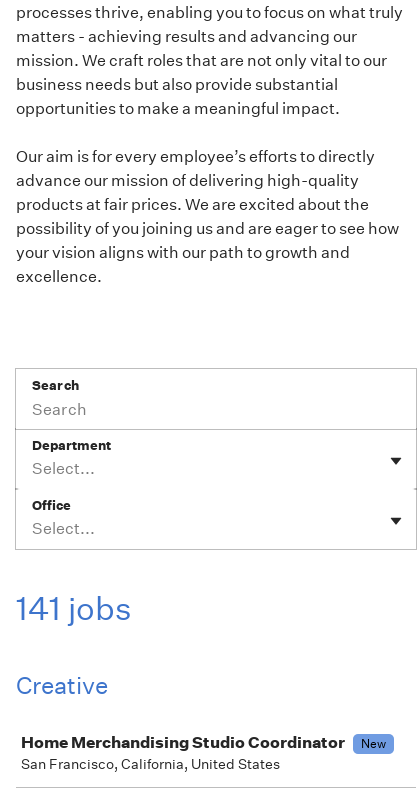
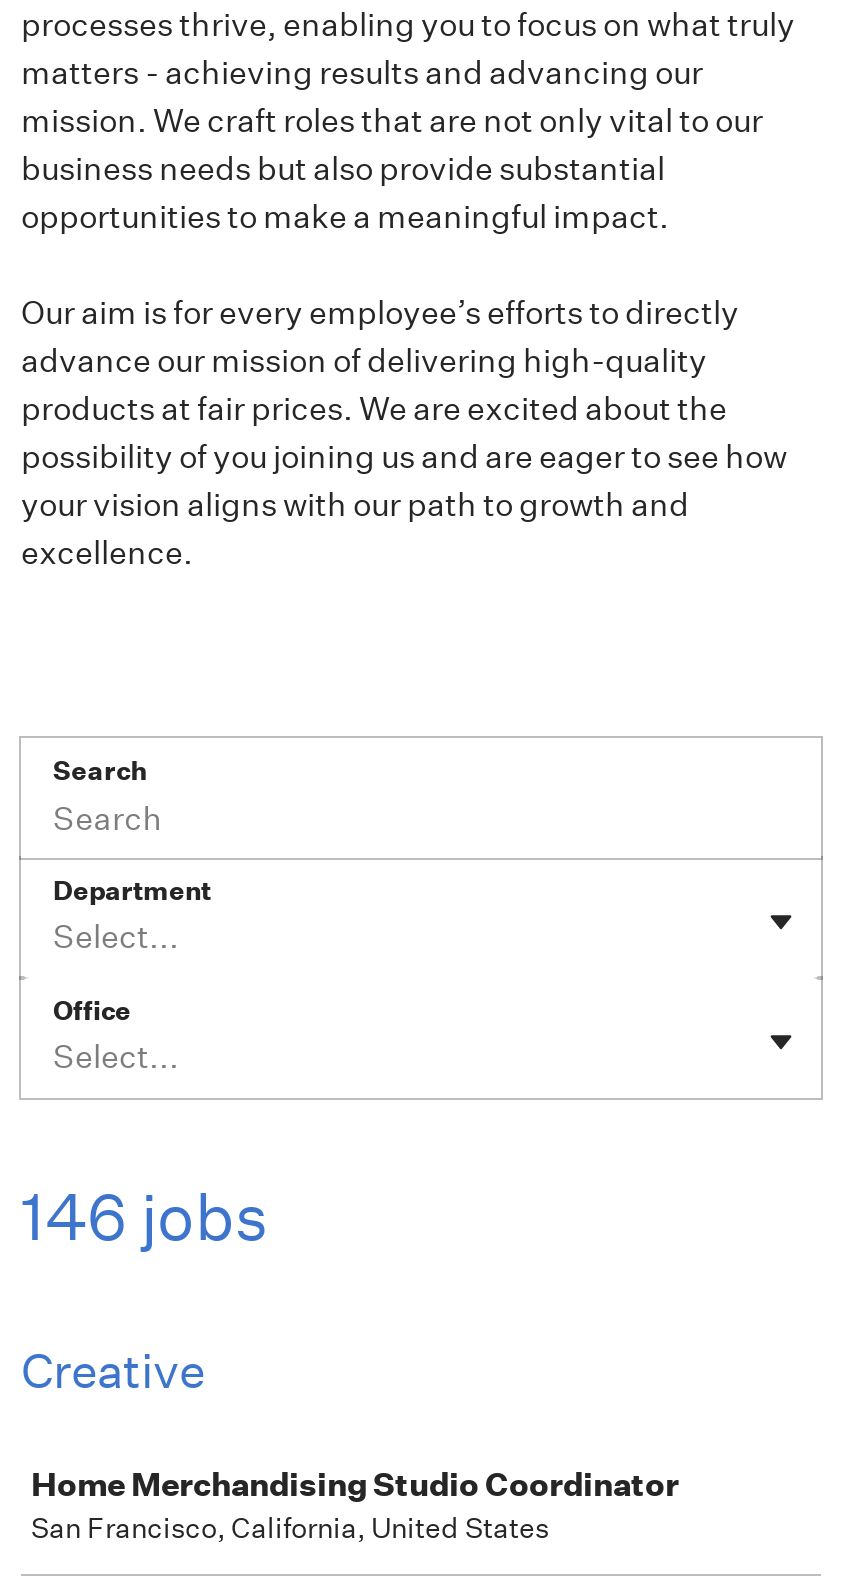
[16,589,132,628] 141 jobs -> [21,1178,269,1256] 146 jobs
[361,735,386,752] New -> none

